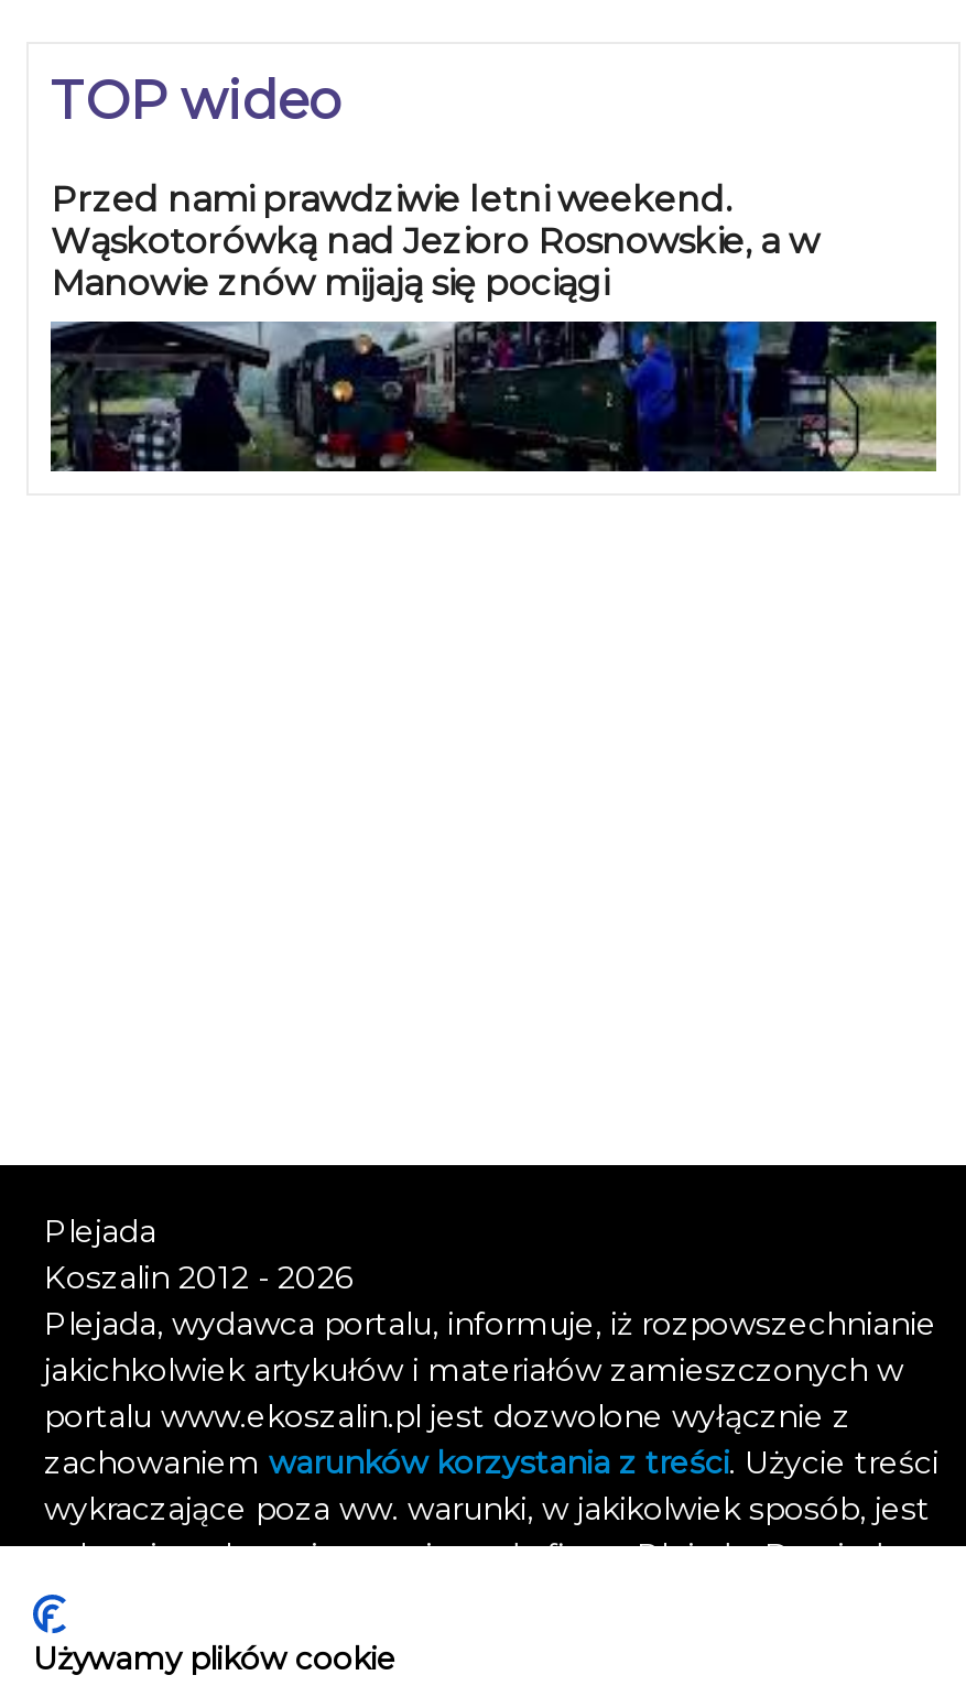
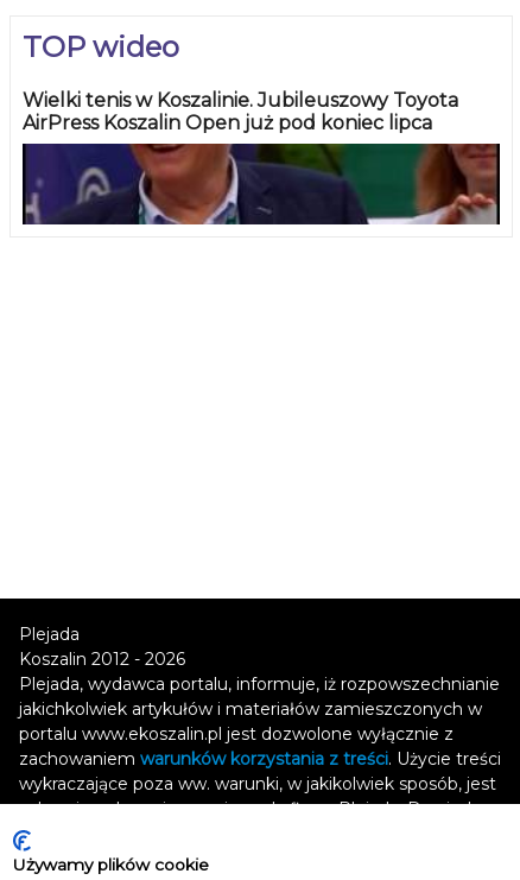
[51,177,820,303] Przed nami prawdziwie letni weekend. | Wąskotorówką nad Jezioro Rosnowskie, a w | Manowie znów mijają się pociągi -> [23,88,458,134] Wielki tenis w Koszalinie. Jubileuszowy Toyota | AirPress Koszalin Open już pod koniec lipca
[51,319,938,474] [image] -> [24,143,501,226] [image]

